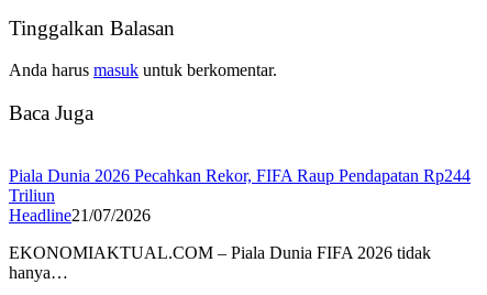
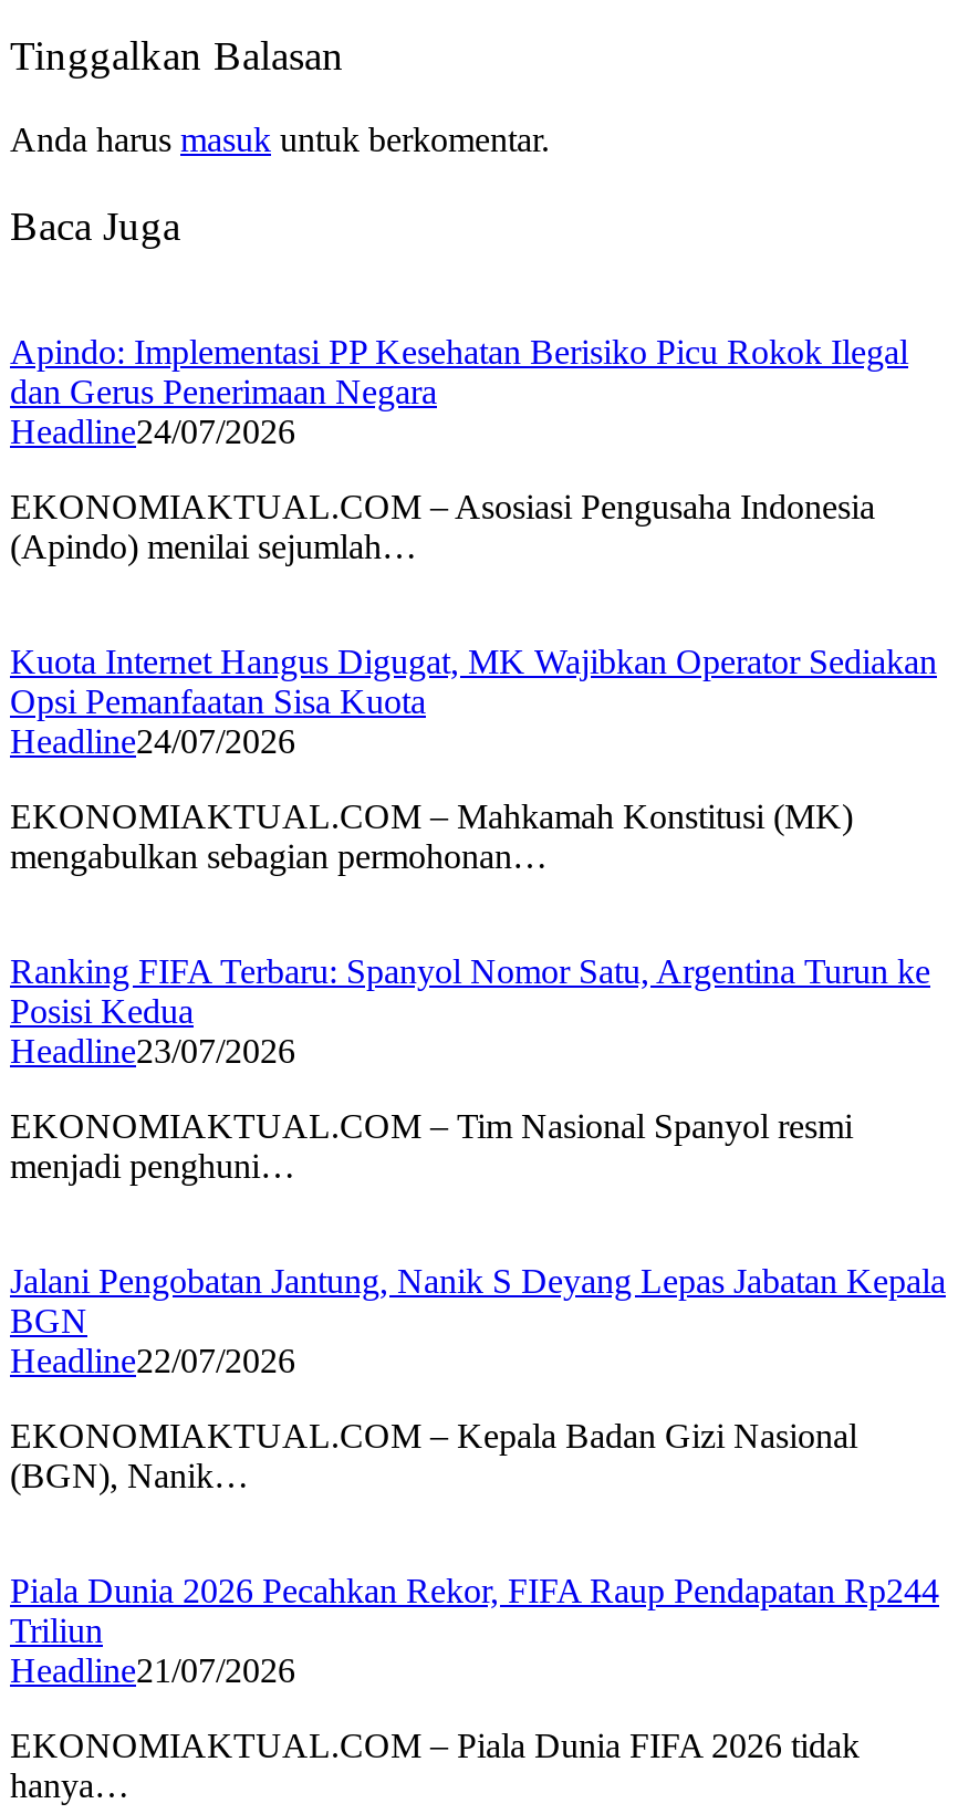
none -> [10,332,946,1494] Apindo: Implementasi PP Kesehatan Berisiko Picu Rokok Ilegal | dan Gerus Penerimaan Negara | Headline24/07/2026 | EKONOMIAKTUAL.COM – Asosiasi Pengusaha Indonesia | (Apindo) menilai sejumlah… | Kuota Internet Hangus Digugat, MK Wajibkan Operator Sediakan | Opsi Pemanfaatan Sisa Kuota | Headline24/07/2026 | EKONOMIAKTUAL.COM – Mahkamah Konstitusi (MK) | mengabulkan sebagian permohonan… | Ranking FIFA Terbaru: Spanyol Nomor Satu, Argentina Turun ke | Posisi Kedua | Headline23/07/2026 | EKONOMIAKTUAL.COM – Tim Nasional Spanyol resmi | menjadi penghuni… | Jalani Pengobatan Jantung, Nanik S Deyang Lepas Jabatan Kepala | BGN | Headline22/07/2026 | EKONOMIAKTUAL.COM – Kepala Badan Gizi Nasional | (BGN), Nanik…

